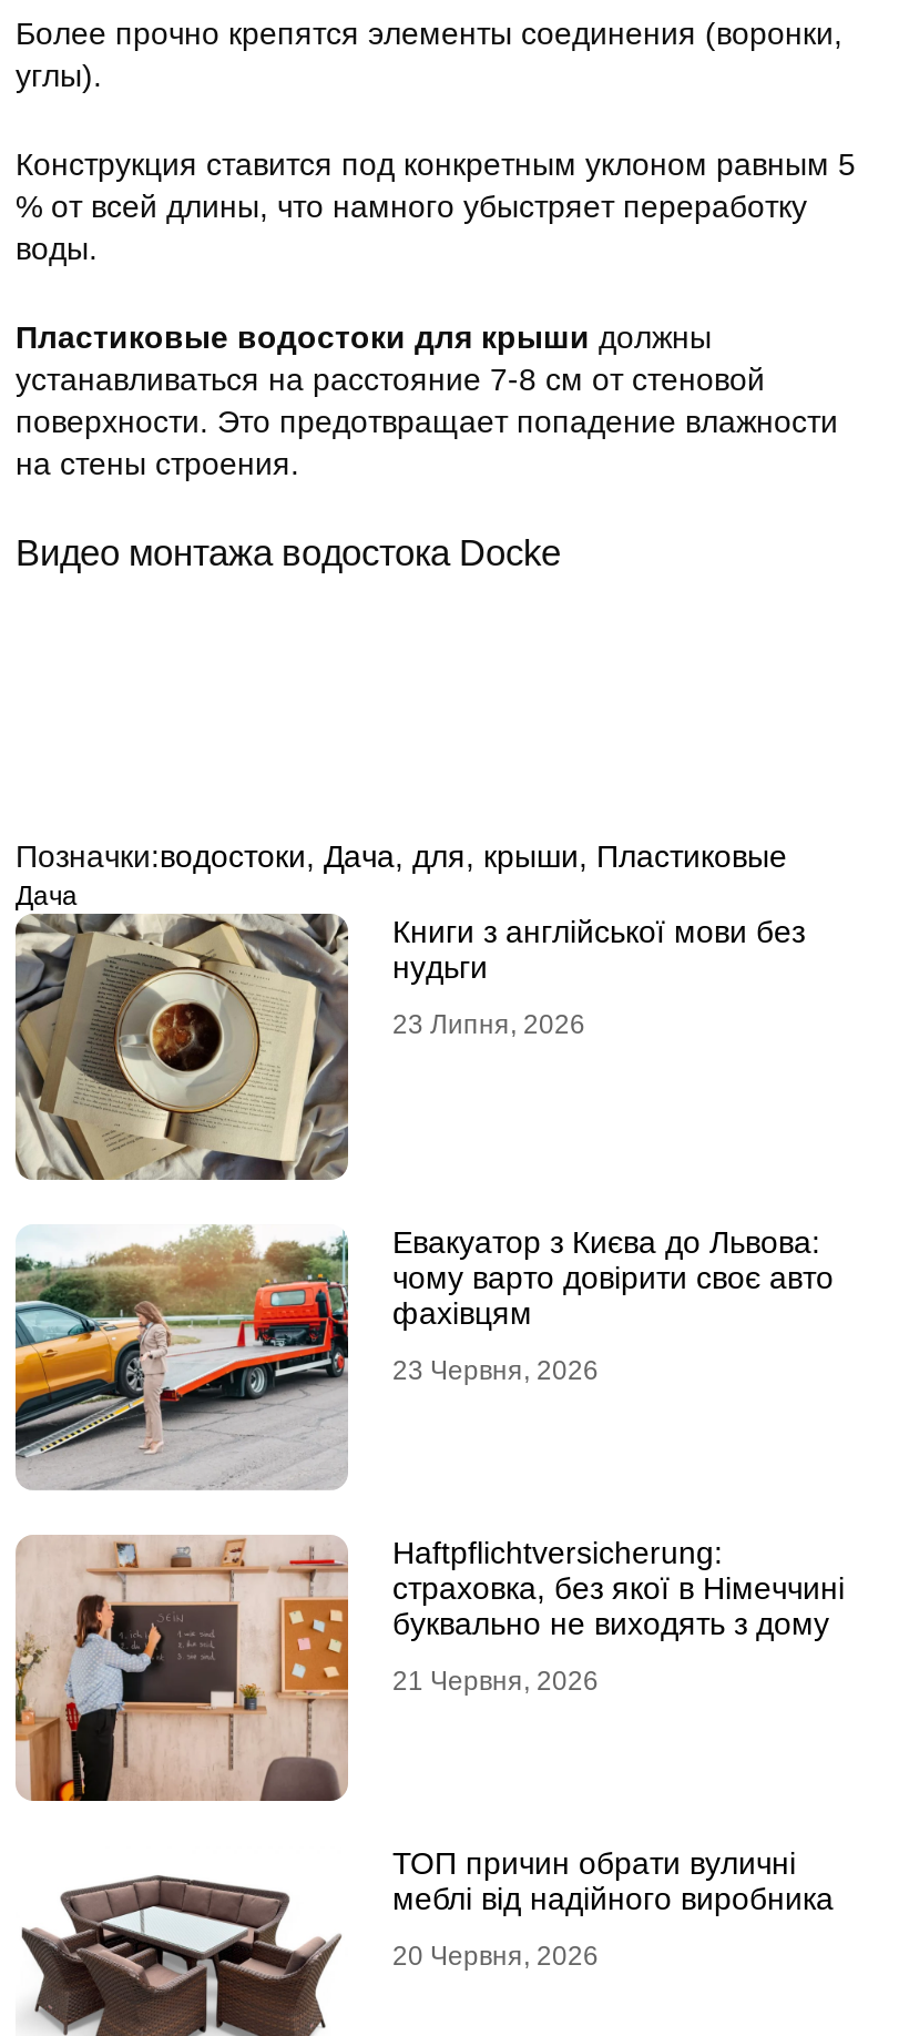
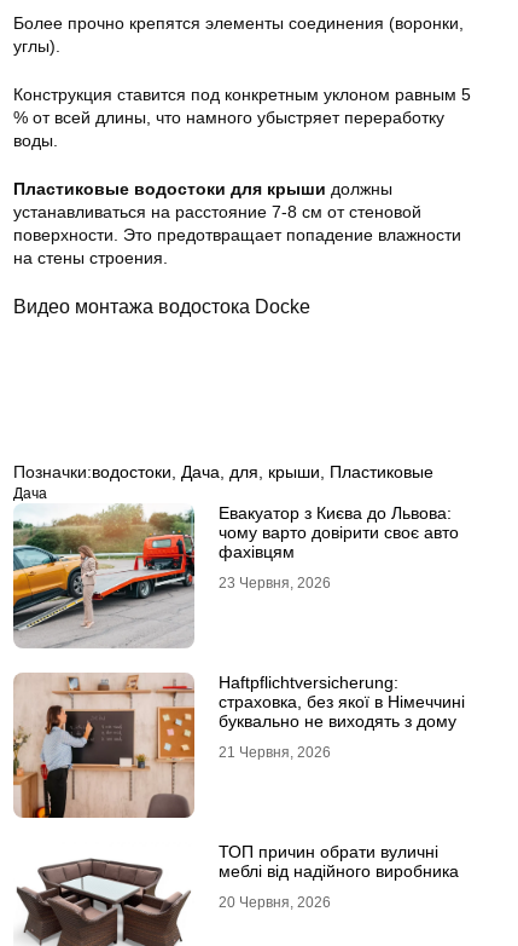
[13,912,805,1180] [image] | Книги з англійської мови без | нудьги | 23 Липня, 2026 -> none

